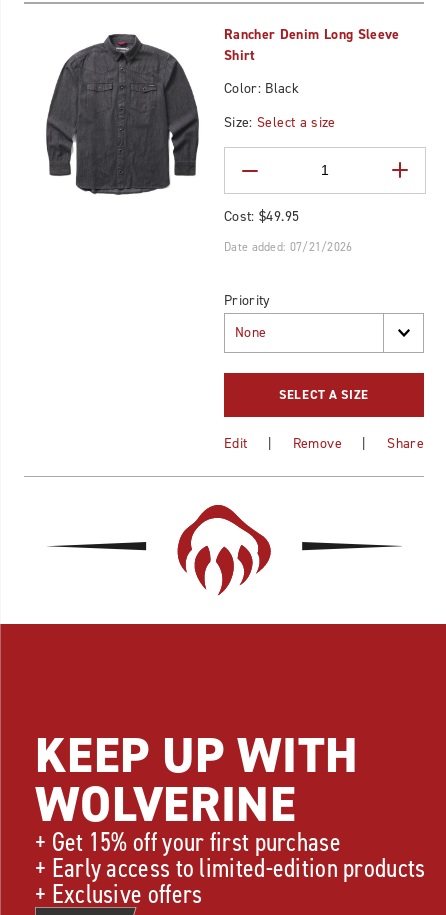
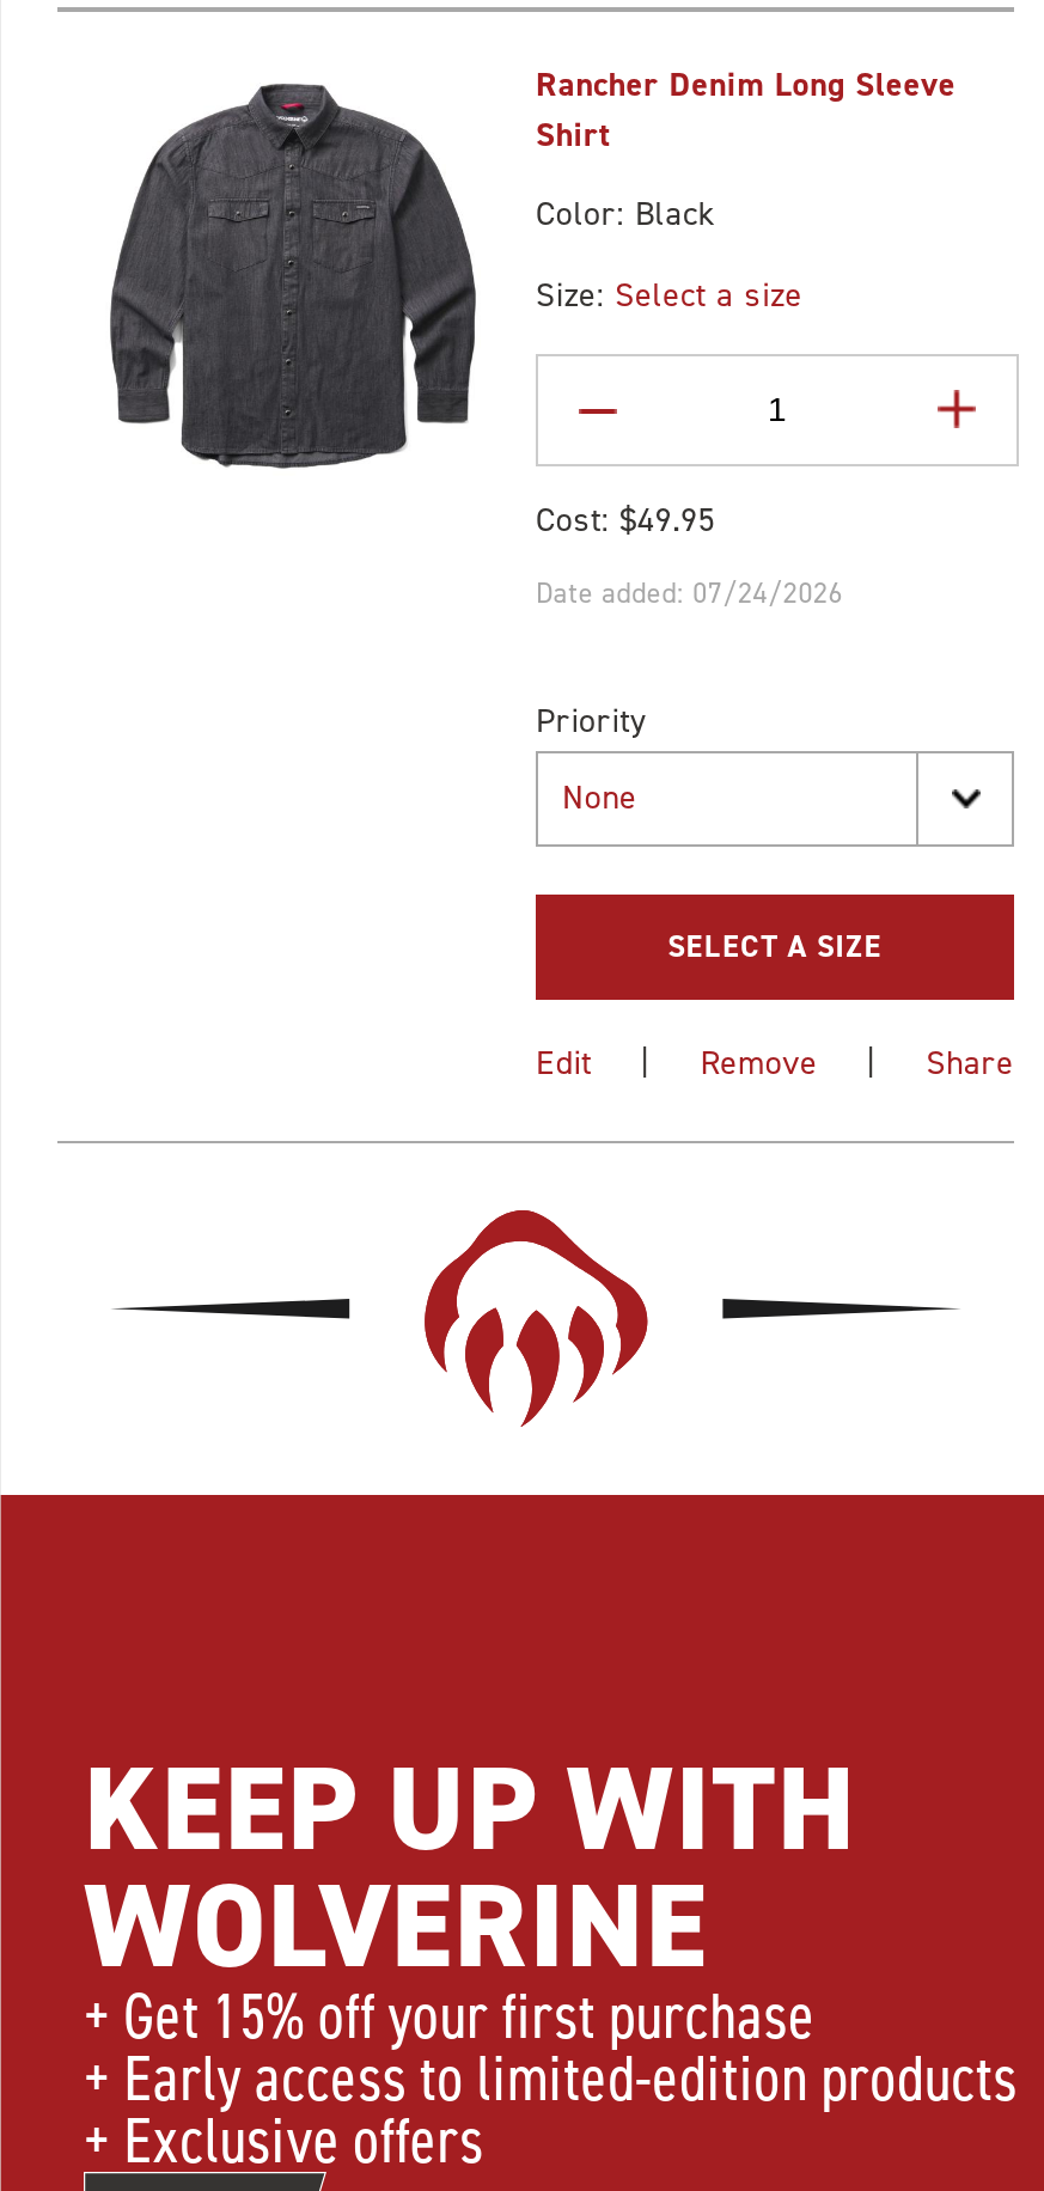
[224,238,353,254] Date added: 07/21/2026 -> [536,573,843,611] Date added: 07/24/2026

